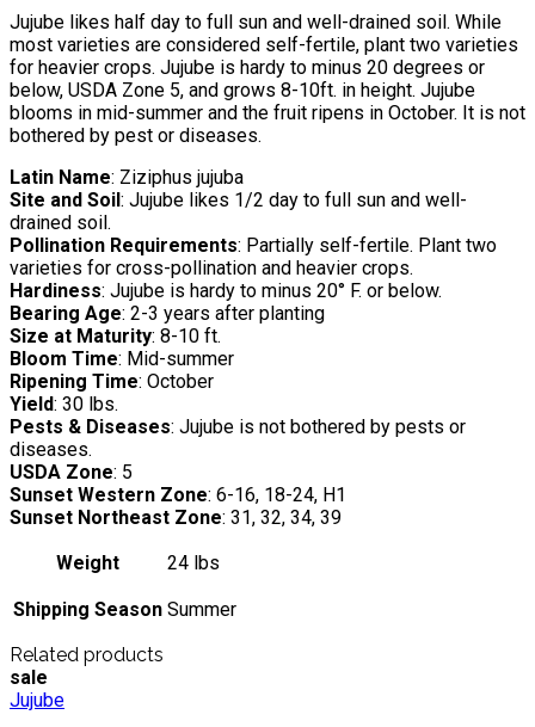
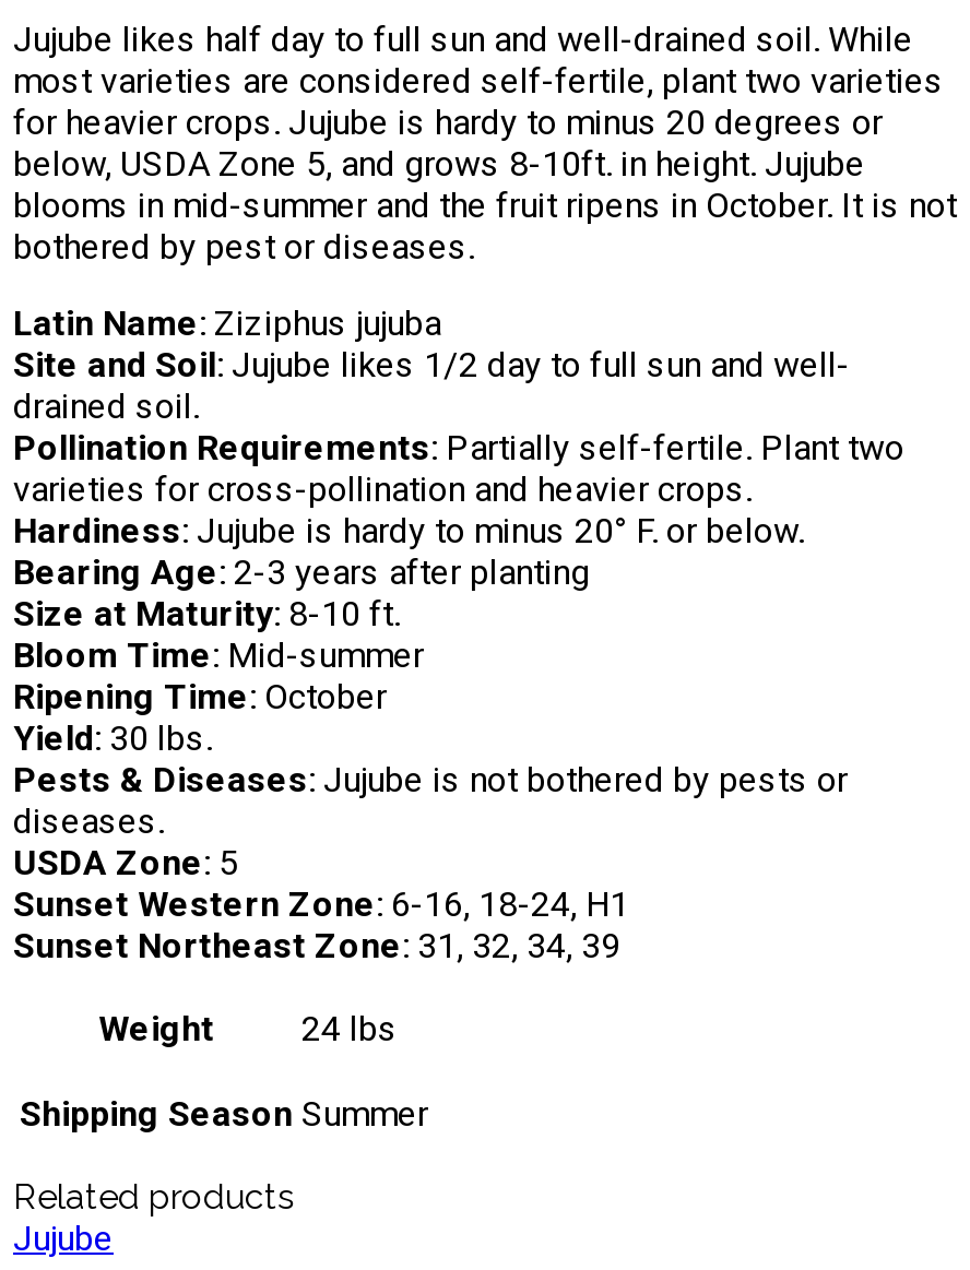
[10,666,48,689] sale -> none

